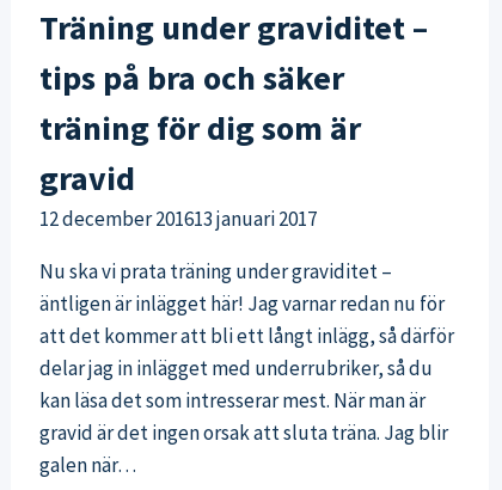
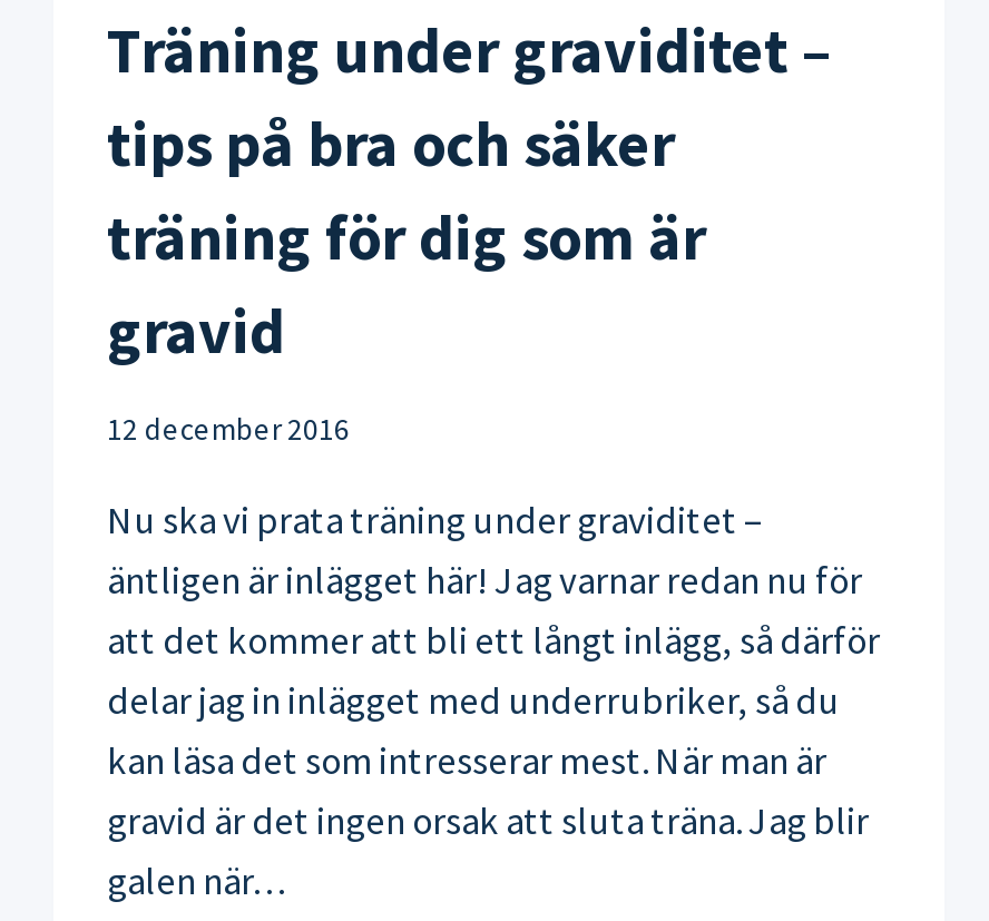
[39,205,317,232] 12 december 2016 13 januari 2017 -> [107,412,350,450] 12 december 2016

